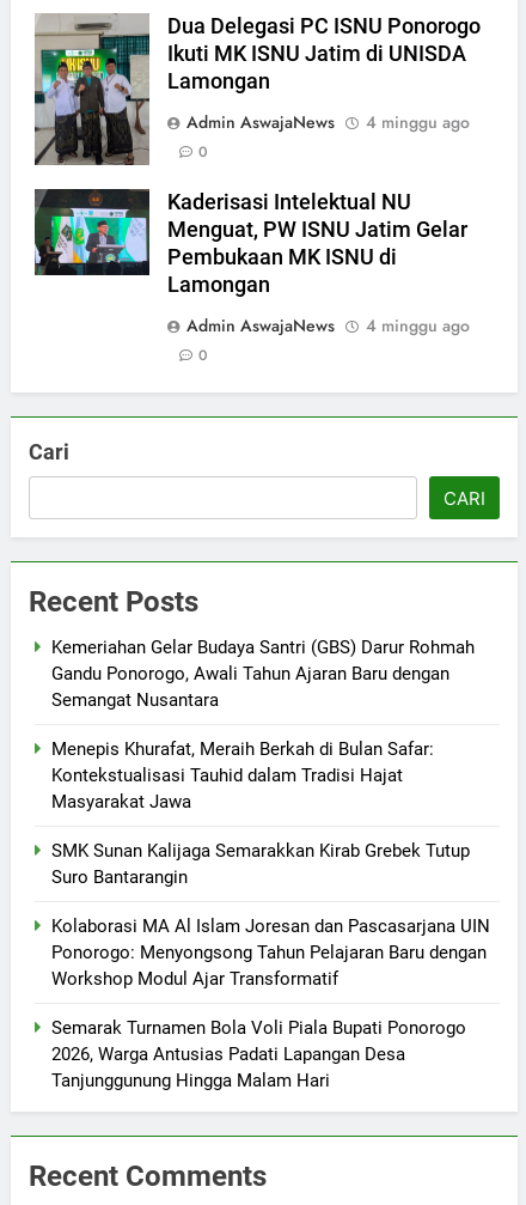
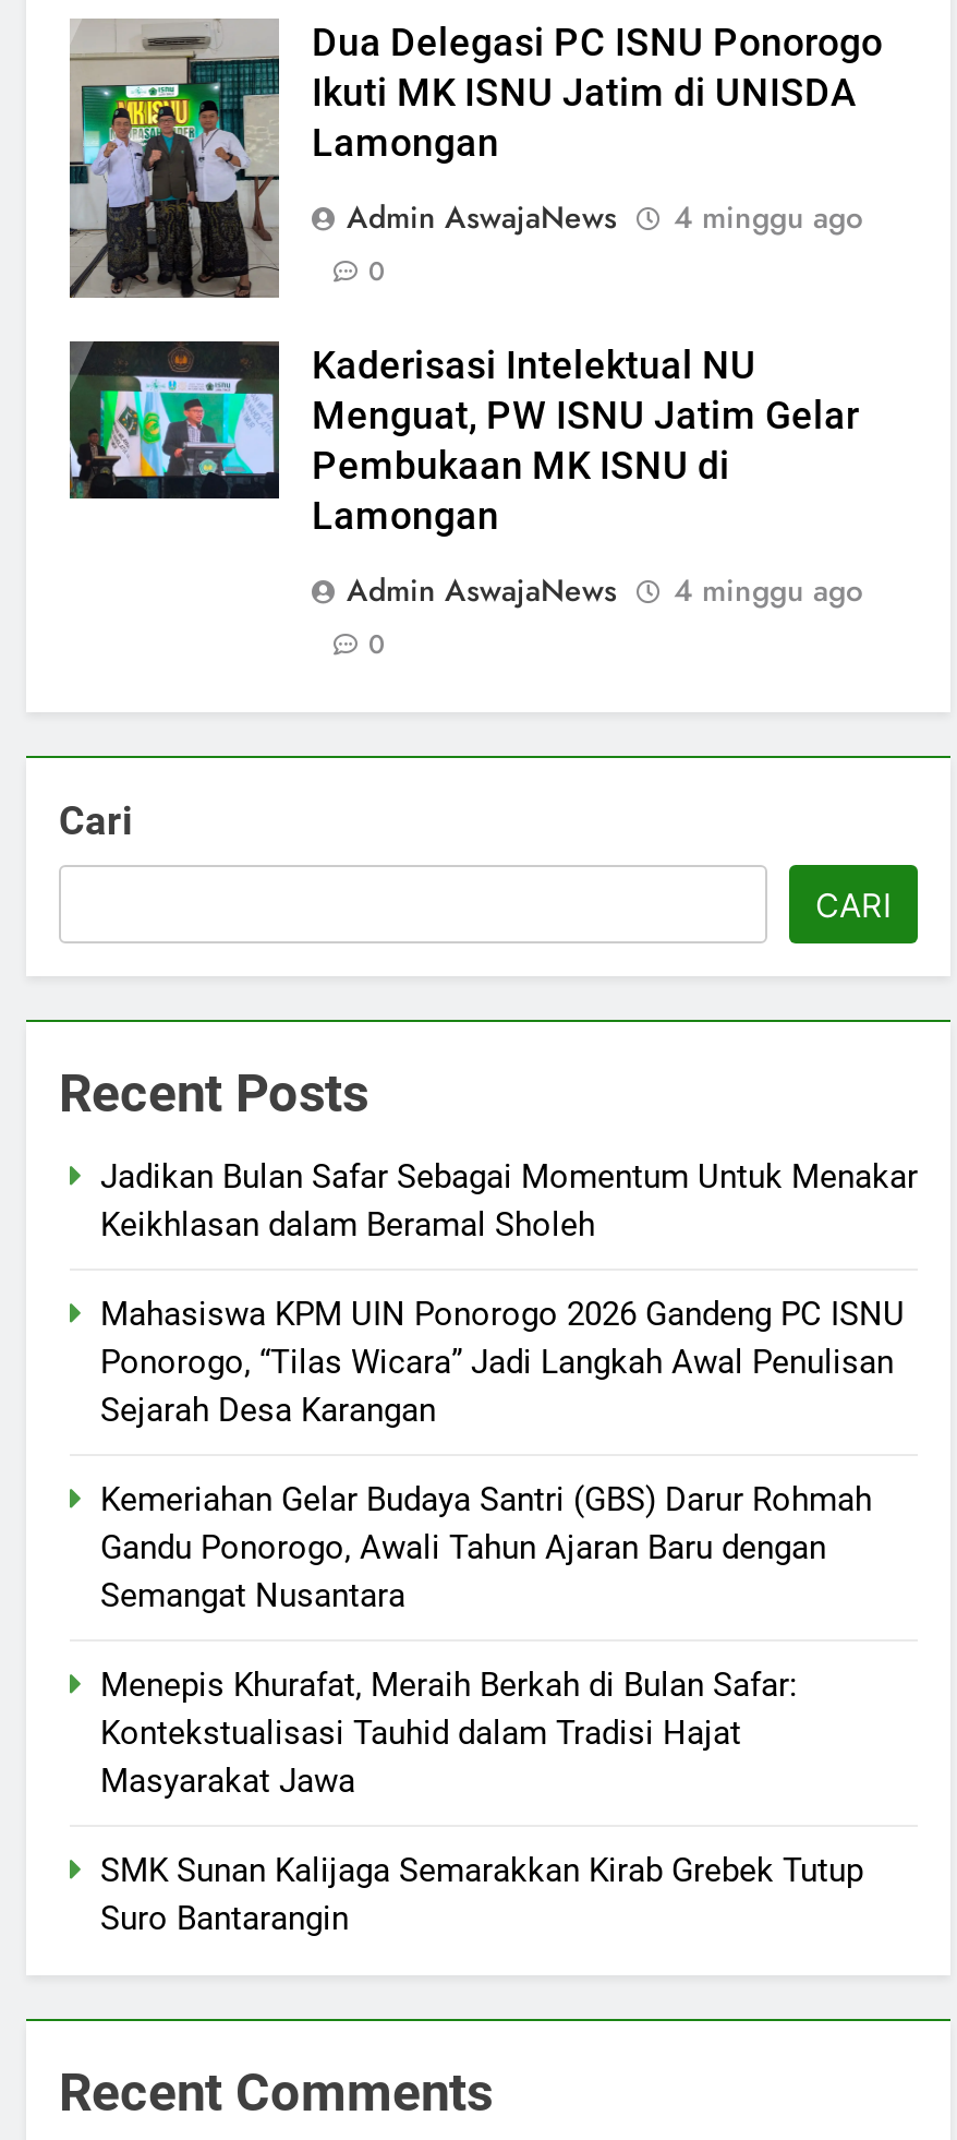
none -> [100,1157,918,1430] Jadikan Bulan Safar Sebagai Momentum Untuk Menakar | Keikhlasan dalam Beramal Sholeh | Mahasiswa KPM UIN Ponorogo 2026 Gandeng PC ISNU | Ponorogo, “Tilas Wicara” Jadi Langkah Awal Penulisan | Sejarah Desa Karangan
moved [51,637,475,888] -> [100,1480,872,1938]: Kemeriahan Gelar Budaya Santri (GBS) Darur Rohmah | Gandu Ponorogo, Awali Tahun Ajaran Baru dengan | Semangat Nusantara | Menepis Khurafat, Meraih Berkah di Bulan Safar: | Kontekstualisasi Tauhid dalam Tradisi Hajat | Masyarakat Jawa | SMK Sunan Kalijaga Semarakkan Kirab Grebek Tutup | Suro Bantarangin
[51,916,490,1091] Kolaborasi MA Al Islam Joresan dan Pascasarjana UIN | Ponorogo: Menyongsong Tahun Pelajaran Baru dengan | Workshop Modul Ajar Transformatif | Semarak Turnamen Bola Voli Piala Bupati Ponorogo | 2026, Warga Antusias Padati Lapangan Desa | Tanjunggunung Hingga Malam Hari -> none

